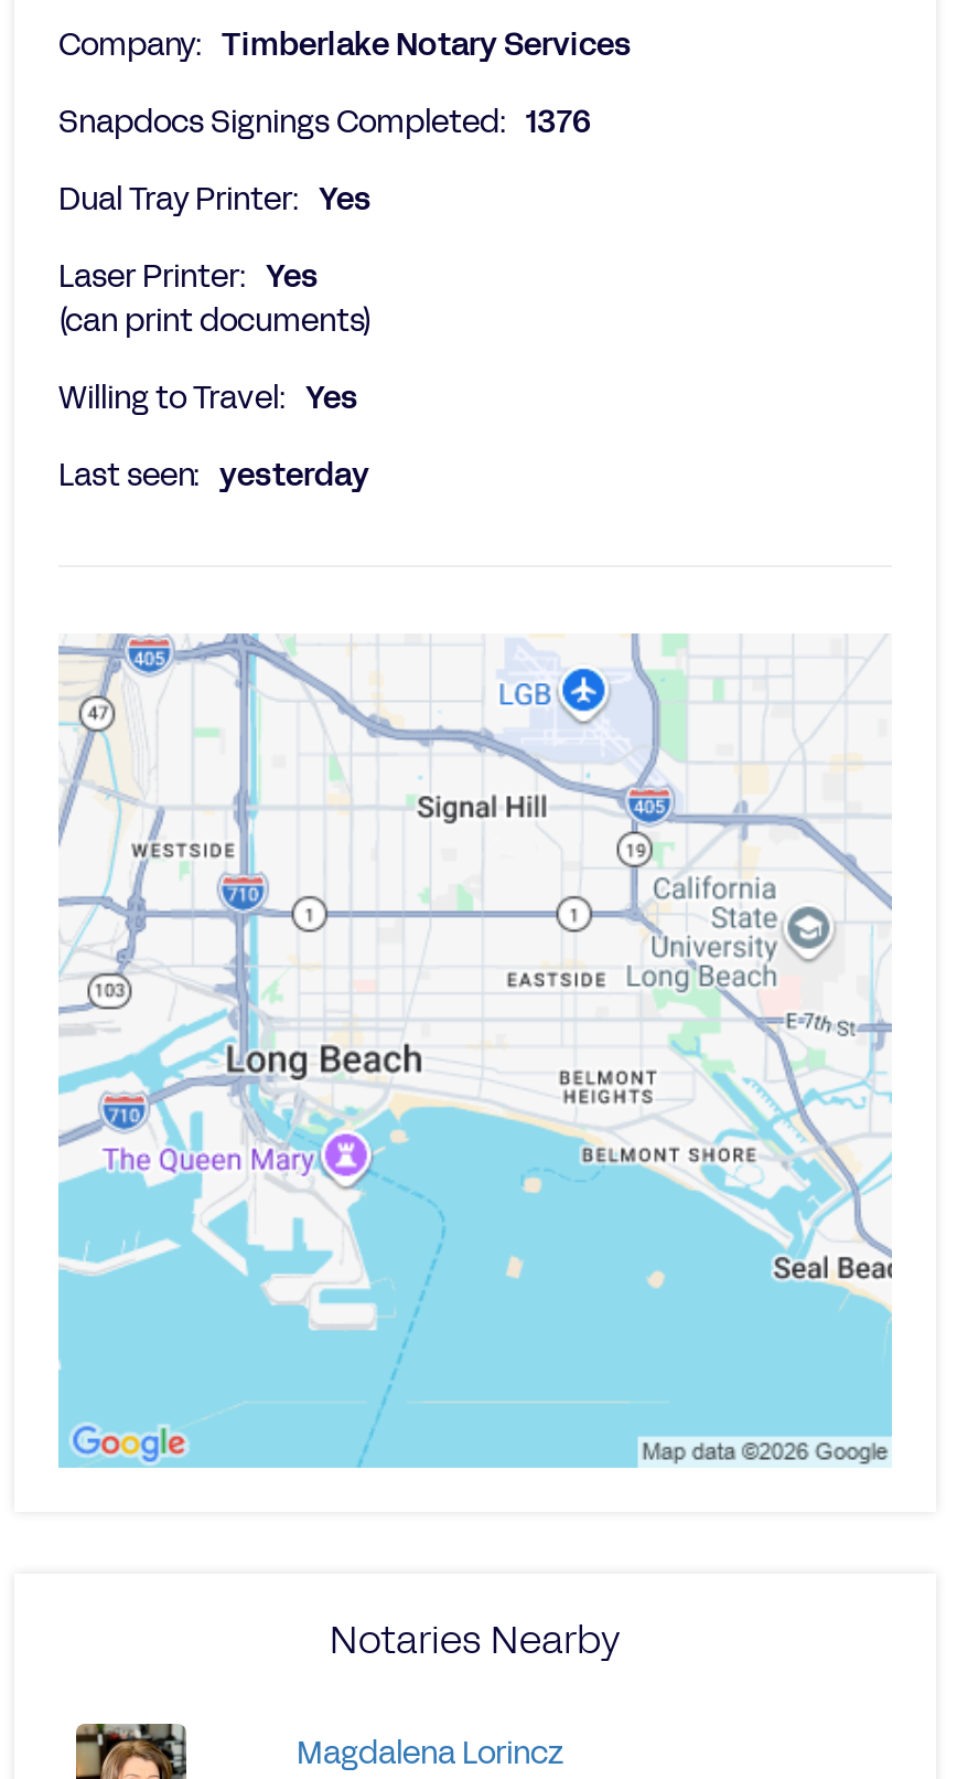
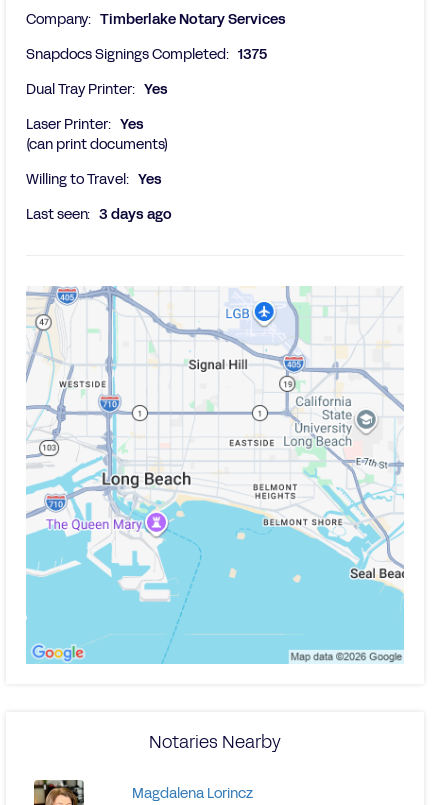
[58,102,592,143] Snapdocs Signings Completed: 1376 -> [26,45,267,64] Snapdocs Signings Completed: 1375
[58,455,369,497] Last seen: yesterday -> [26,205,172,224] Last seen: 3 days ago

